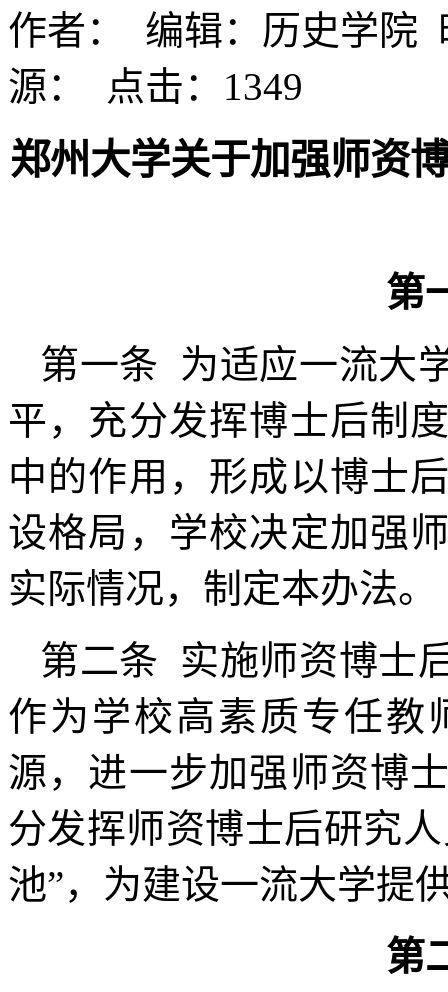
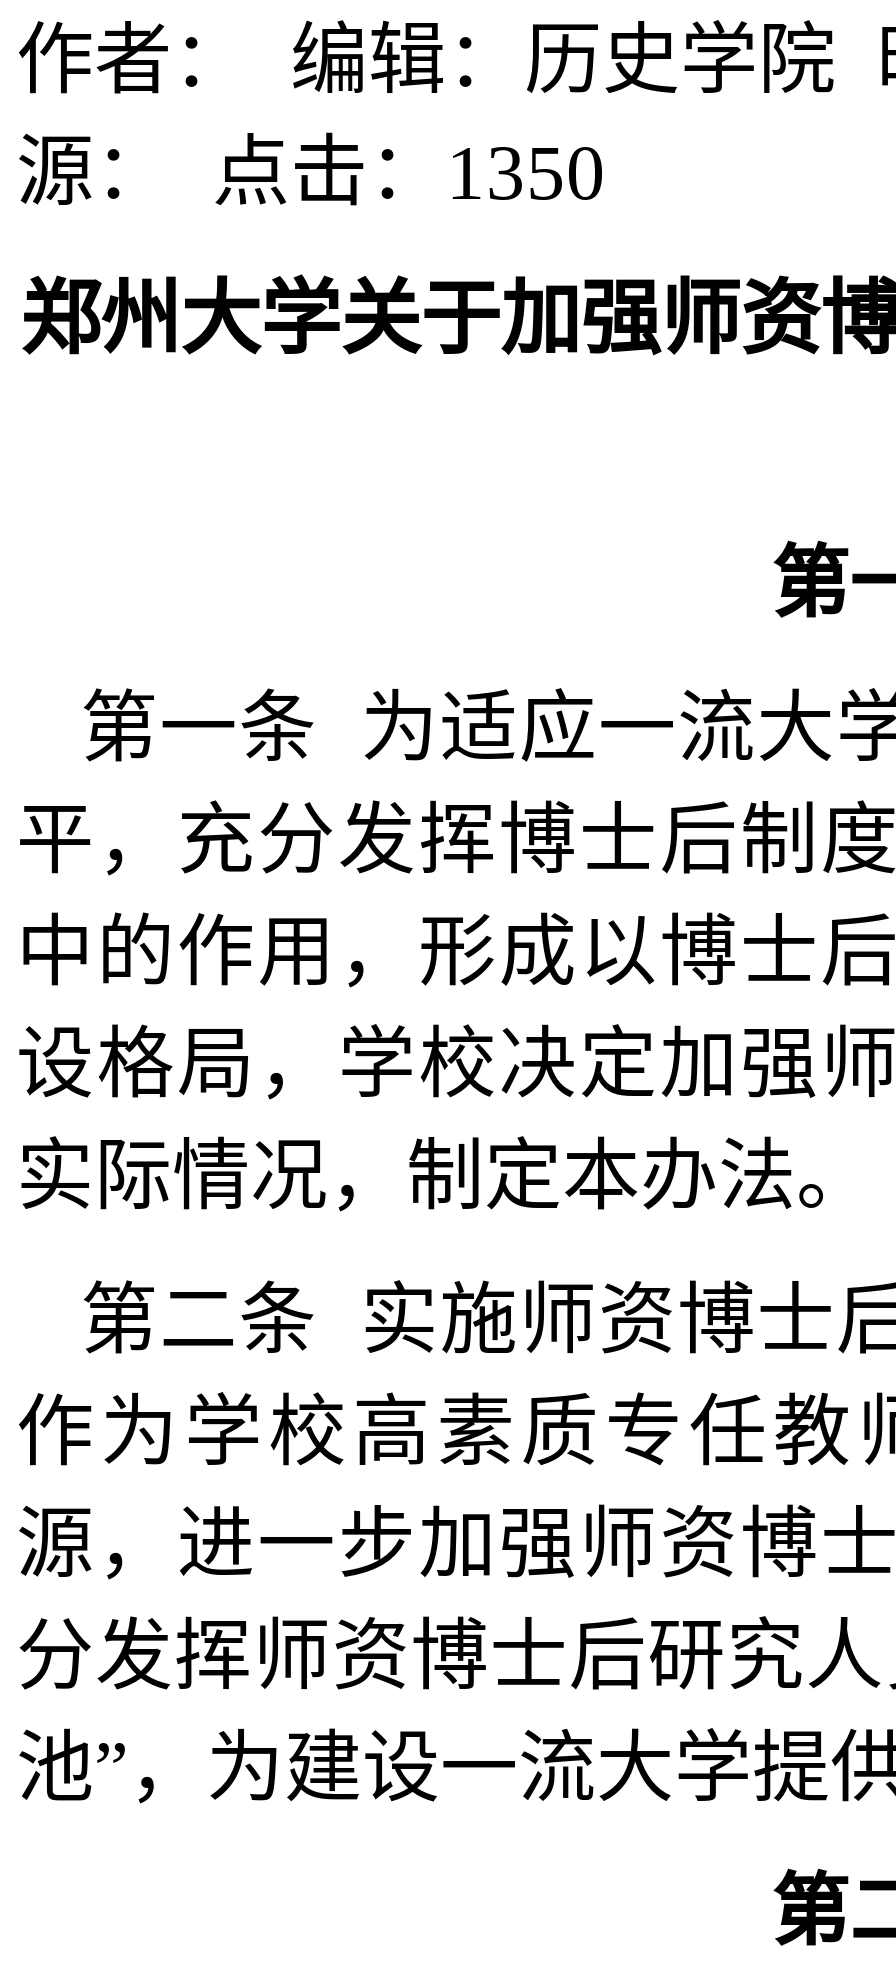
[8,65,303,108] 源： 点击：1349 -> [16,129,606,215] 源： 点击：1350

